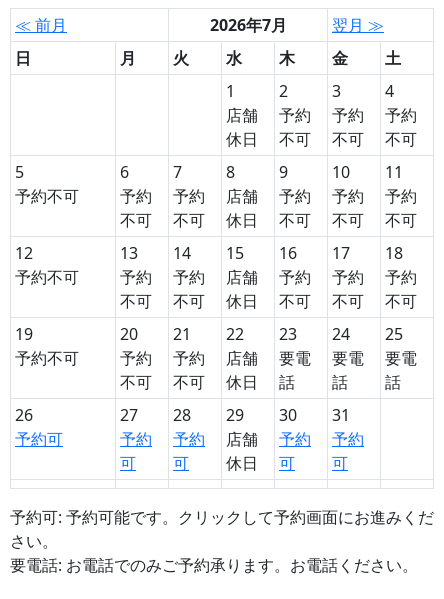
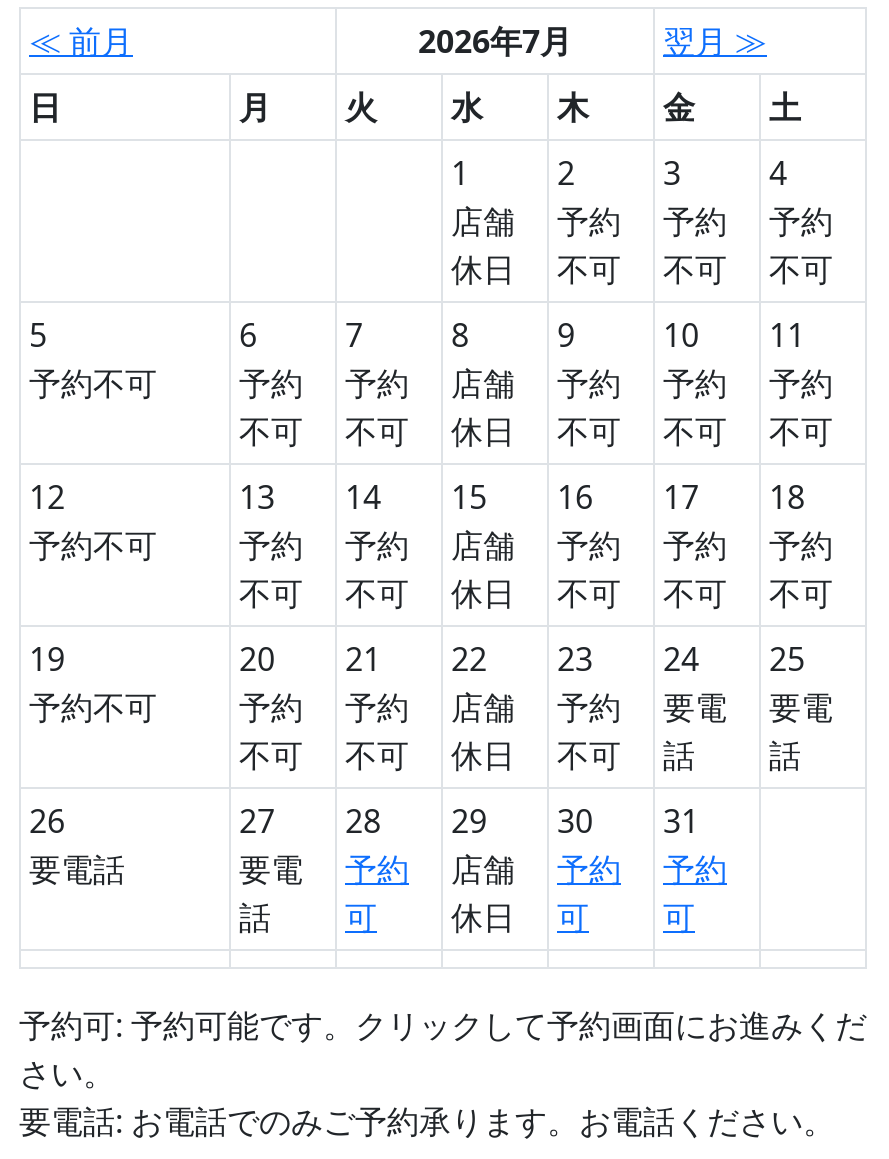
[279,347,311,393] 要電 | 話 -> [557,685,621,777] 予約 | 不可
[15,428,63,450] 予約可 -> [29,847,125,891] 要電話
[120,428,152,474] 予約 | 可 -> [239,847,303,939] 要電 | 話

